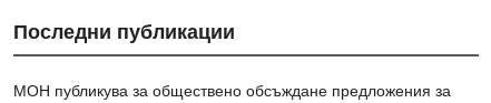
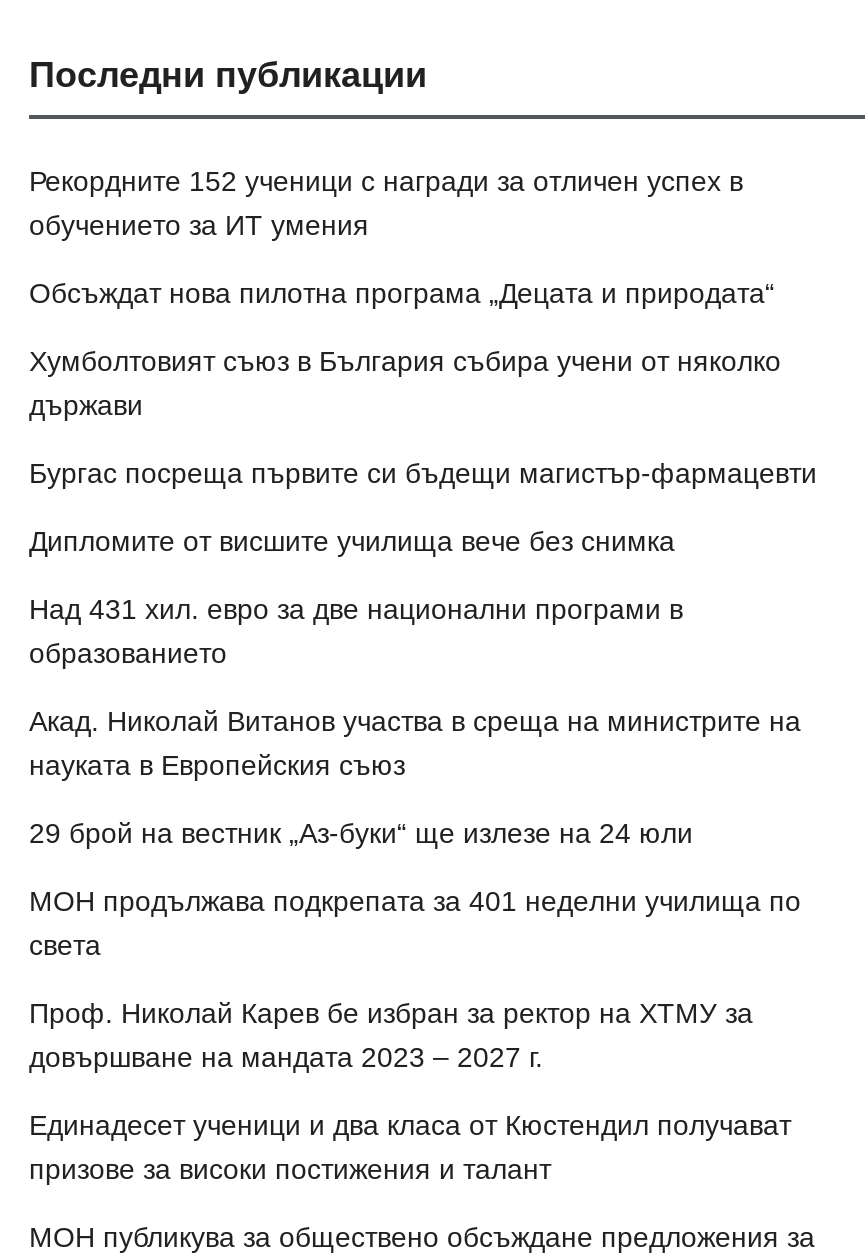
none -> [29,164,817,1184] Рекордните 152 ученици с награди за отличен успех в | обучението за ИТ умения | Обсъждат нова пилотна програма „Децата и природата“ | Хумболтовият съюз в България събира учени от няколко | държави | Бургас посреща първите си бъдещи магистър-фармацевти | Дипломите от висшите училища вече без снимка | Над 431 хил. евро за две национални програми в | образованието | Акад. Николай Витанов участва в среща на министрите на | науката в Европейския съюз | 29 брой на вестник „Аз-буки“ ще излезе на 24 юли | МОН продължава подкрепата за 401 неделни училища по | света | Проф. Николай Карев бе избран за ректор на ХТМУ за | довършване на мандата 2023 – 2027 г. | Единадесет ученици и два класа от Кюстендил получават | призове за високи постижения и талант

